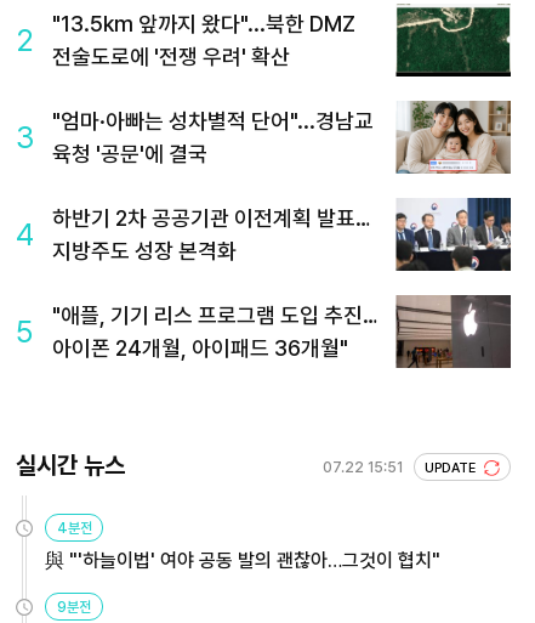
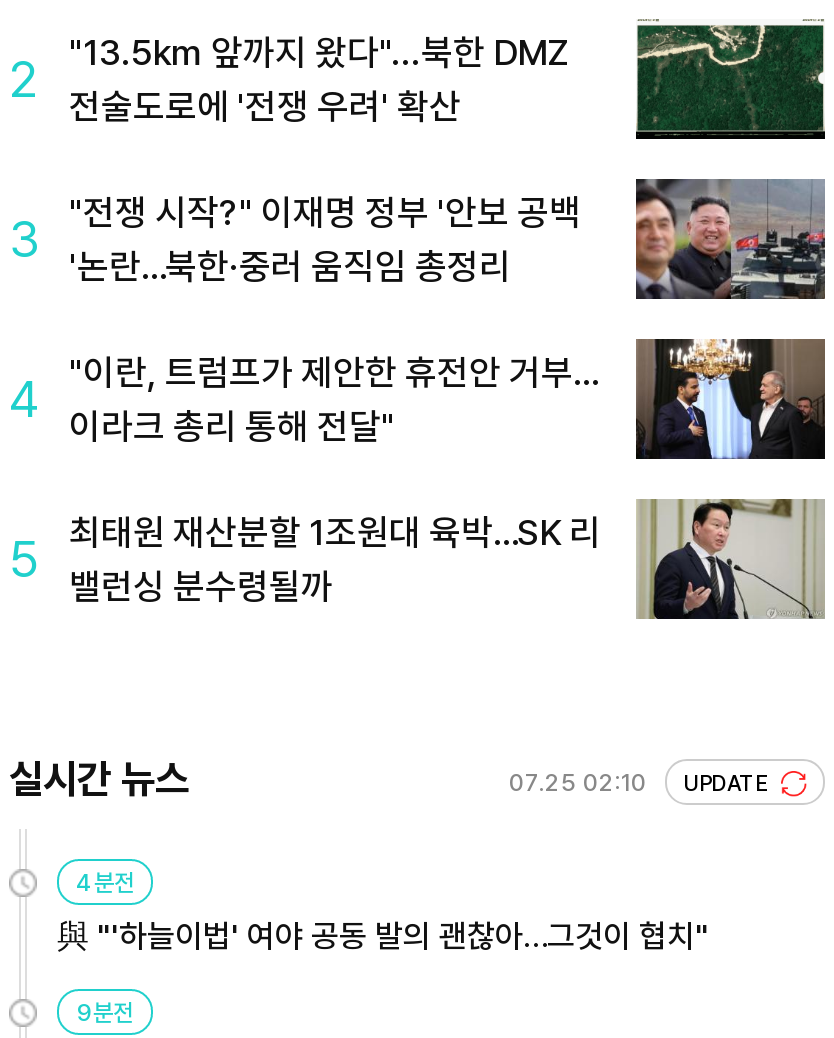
[52,100,512,175] [image] | "엄마·아빠는 성차별적 단어"...경남교 | 육청 '공문'에 결국 -> [69,177,825,301] [image] | "전쟁 시작?" 이재명 정부 '안보 공백 | '논란…북한·중러 움직임 총정리
[52,197,512,272] [image] | 하반기 2차 공공기관 이전계획 발표… | 지방주도 성장 본격화 -> [69,337,825,461] [image] | "이란, 트럼프가 제안한 휴전안 거부… | 이라크 총리 통해 전달"
[52,295,511,369] [image] | "애플, 기기 리스 프로그램 도입 추진… | 아이폰 24개월, 아이패드 36개월" -> [69,499,823,621] [image] | 최태원 재산분할 1조원대 육박…SK 리 | 밸런싱 분수령될까
[323,459,479,476] 07.22 15:51 UPDATE -> [509,770,773,798] 07.25 02:10 UPDATE

